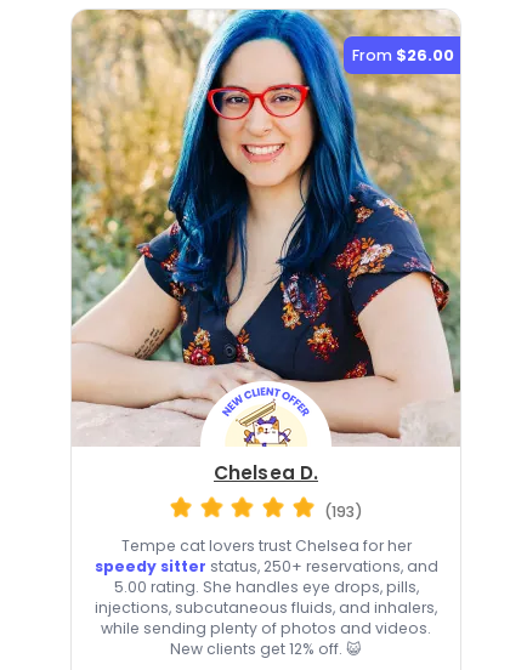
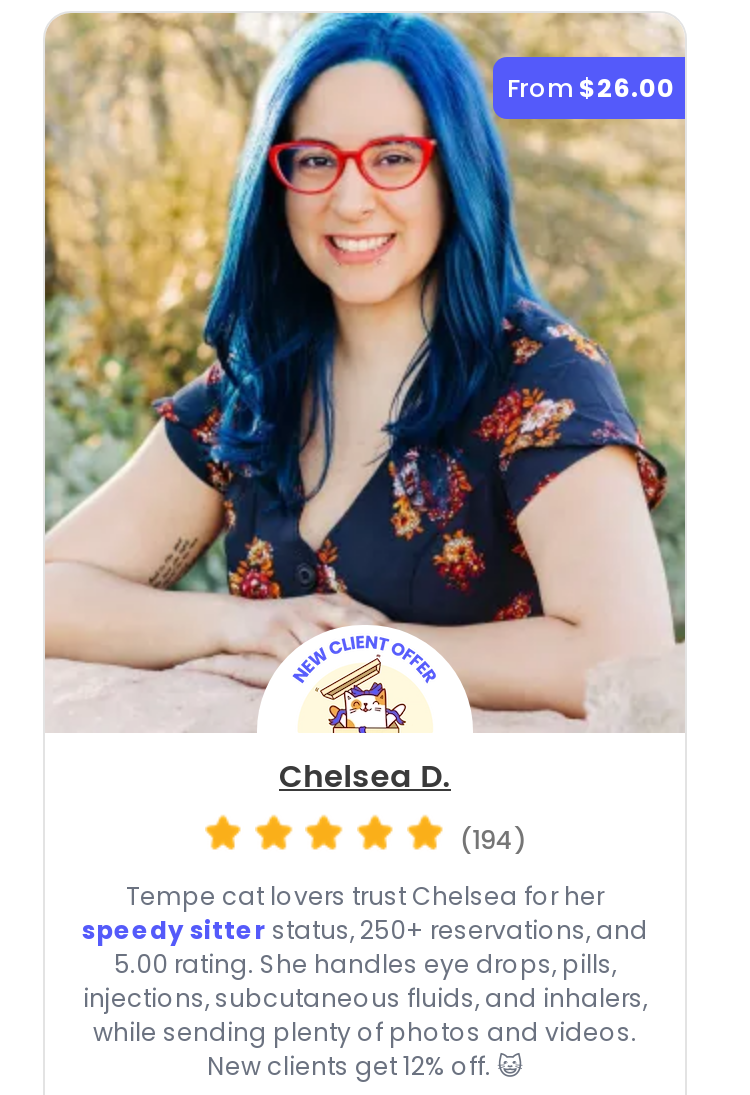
[325,501,363,522] (193) -> [460,823,528,857] (194)

